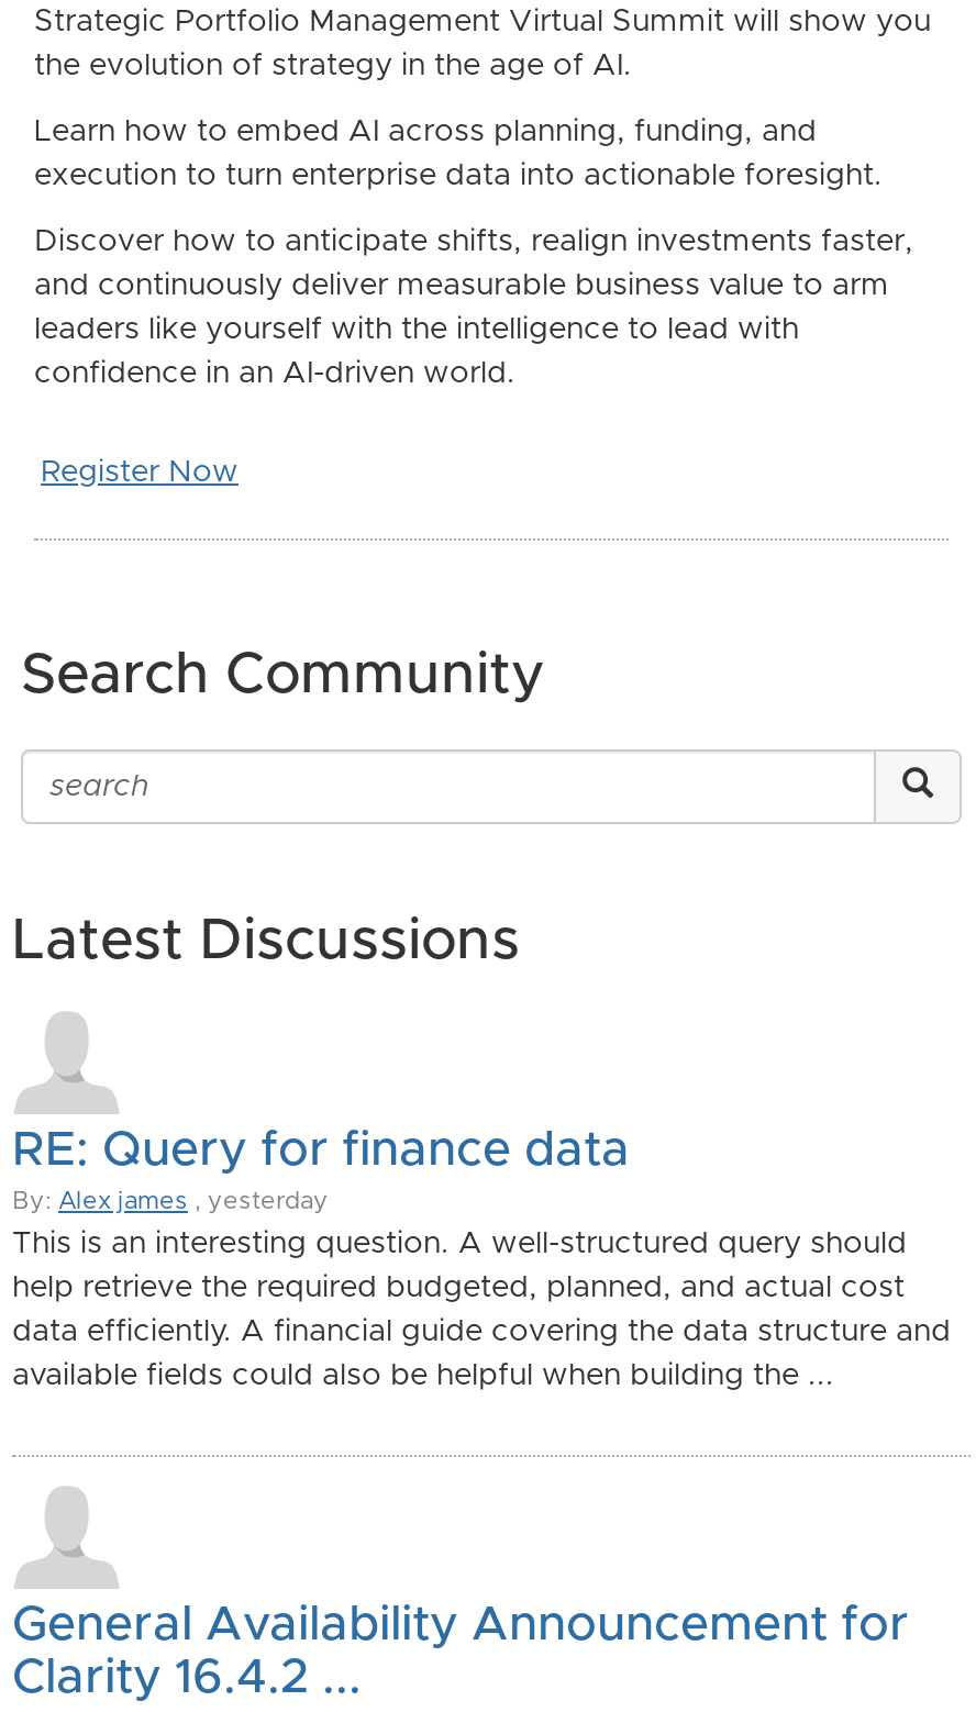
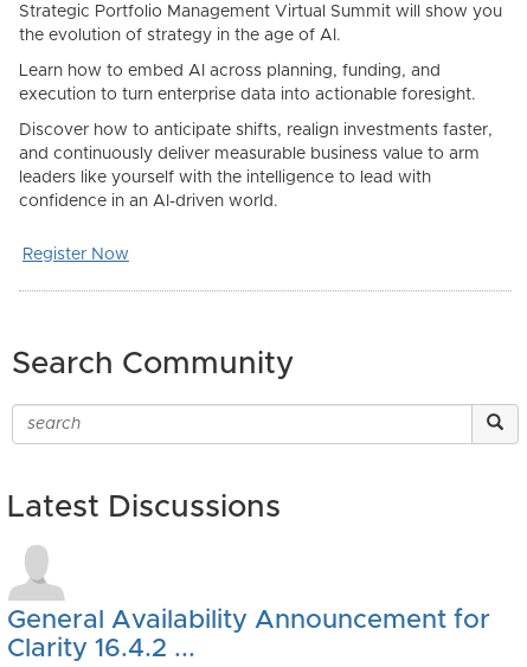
[12,1128,951,1392] RE: Query for finance data | By: Alex james, yesterday | This is an interesting question. A well-structured query should | help retrieve the required budgeted, planned, and actual cost | data efficiently. A financial guide covering the data structure and | available fields could also be helpful when building the ... -> none

